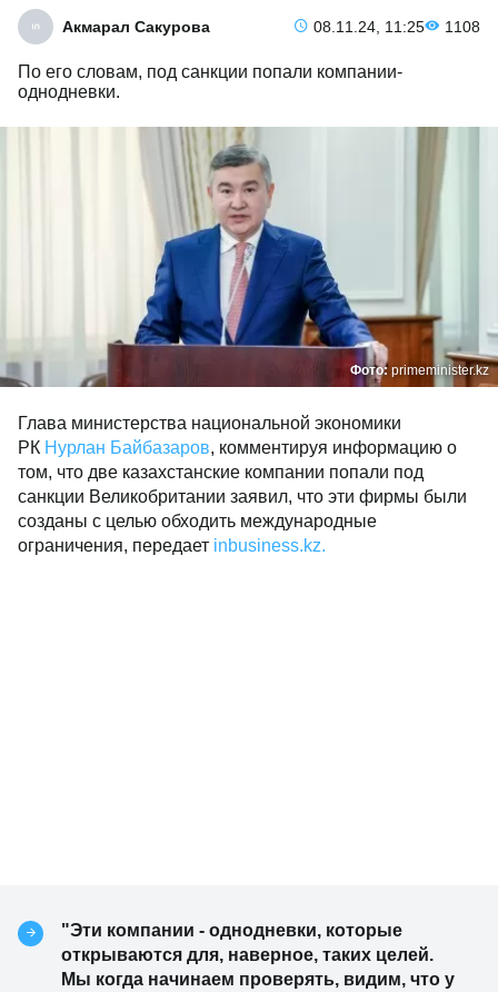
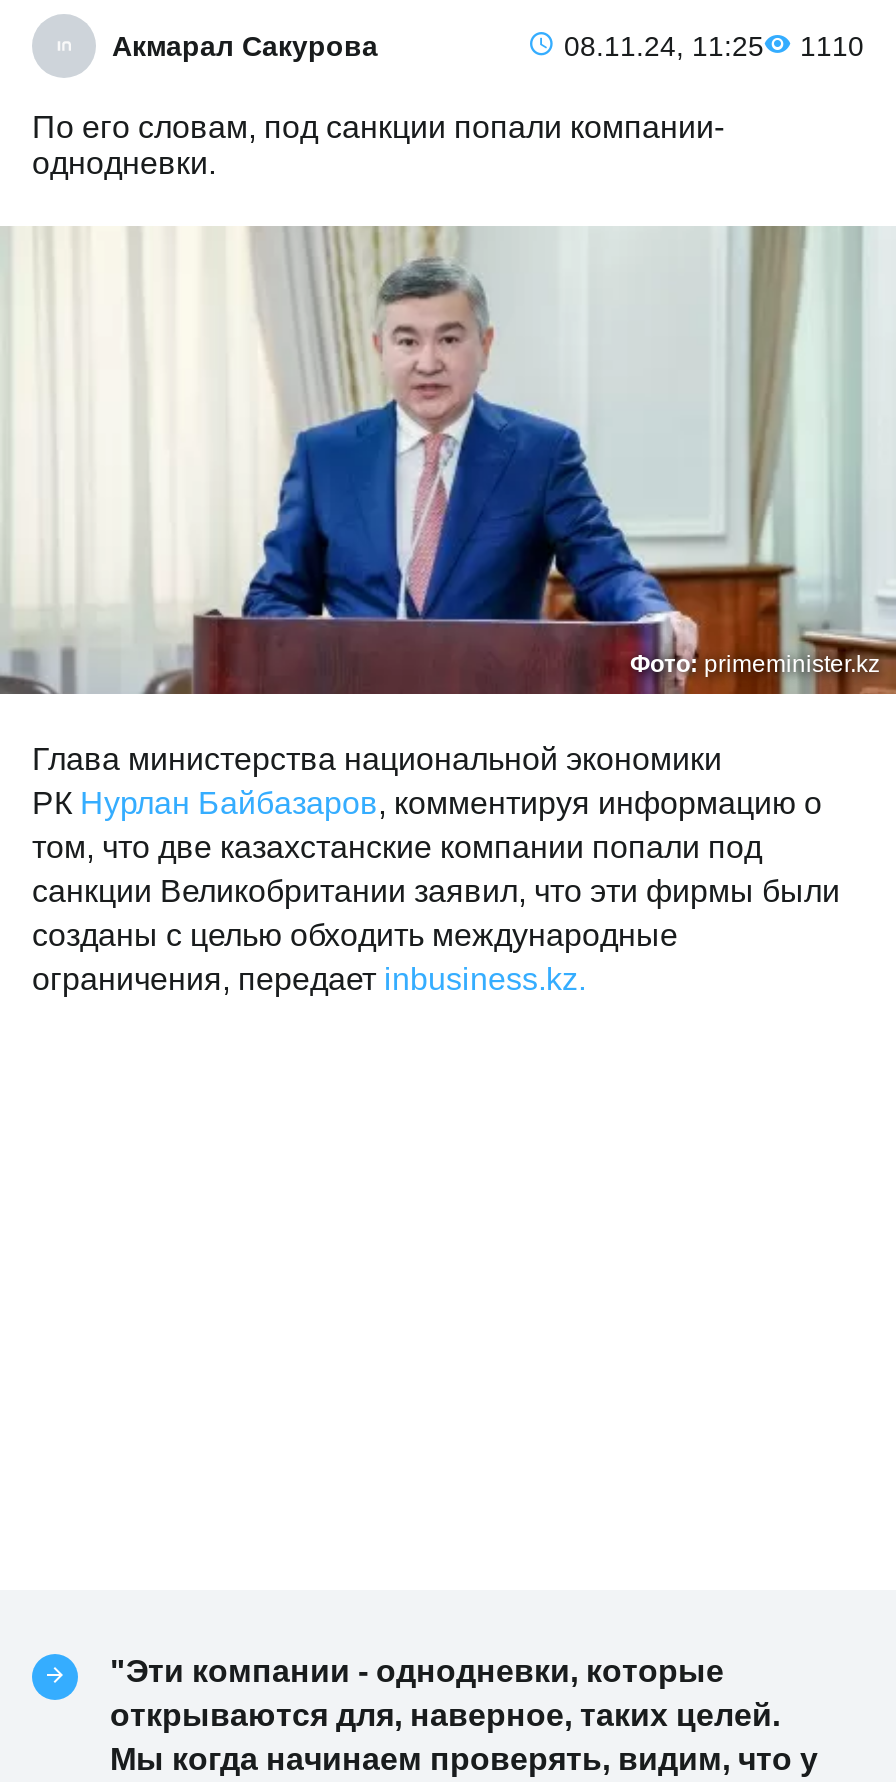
[313,18,480,36] 08.11.24, 11:25 1108 -> [564,30,864,62] 08.11.24, 11:25 1110

